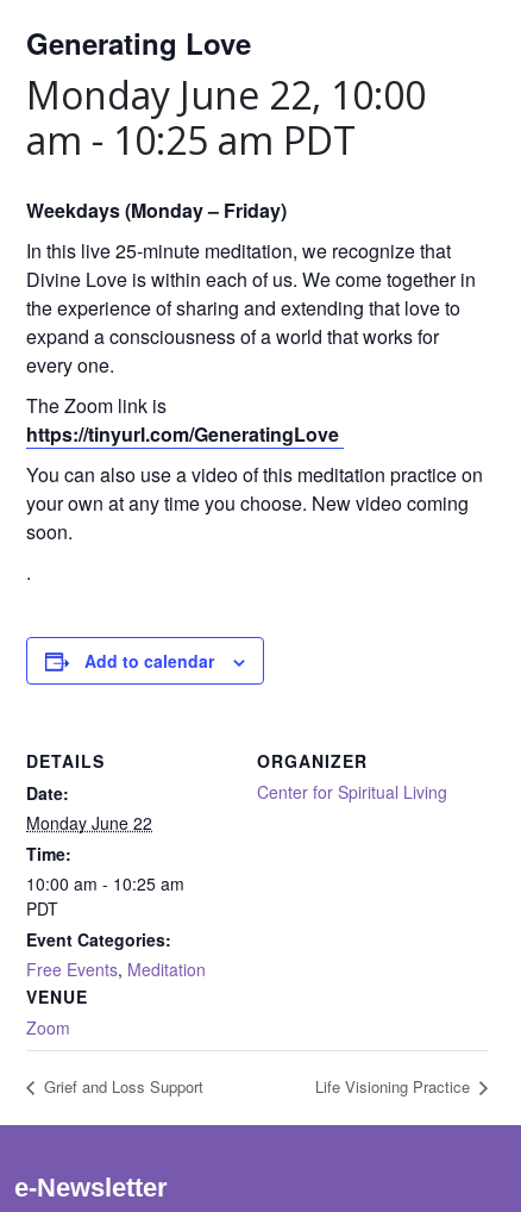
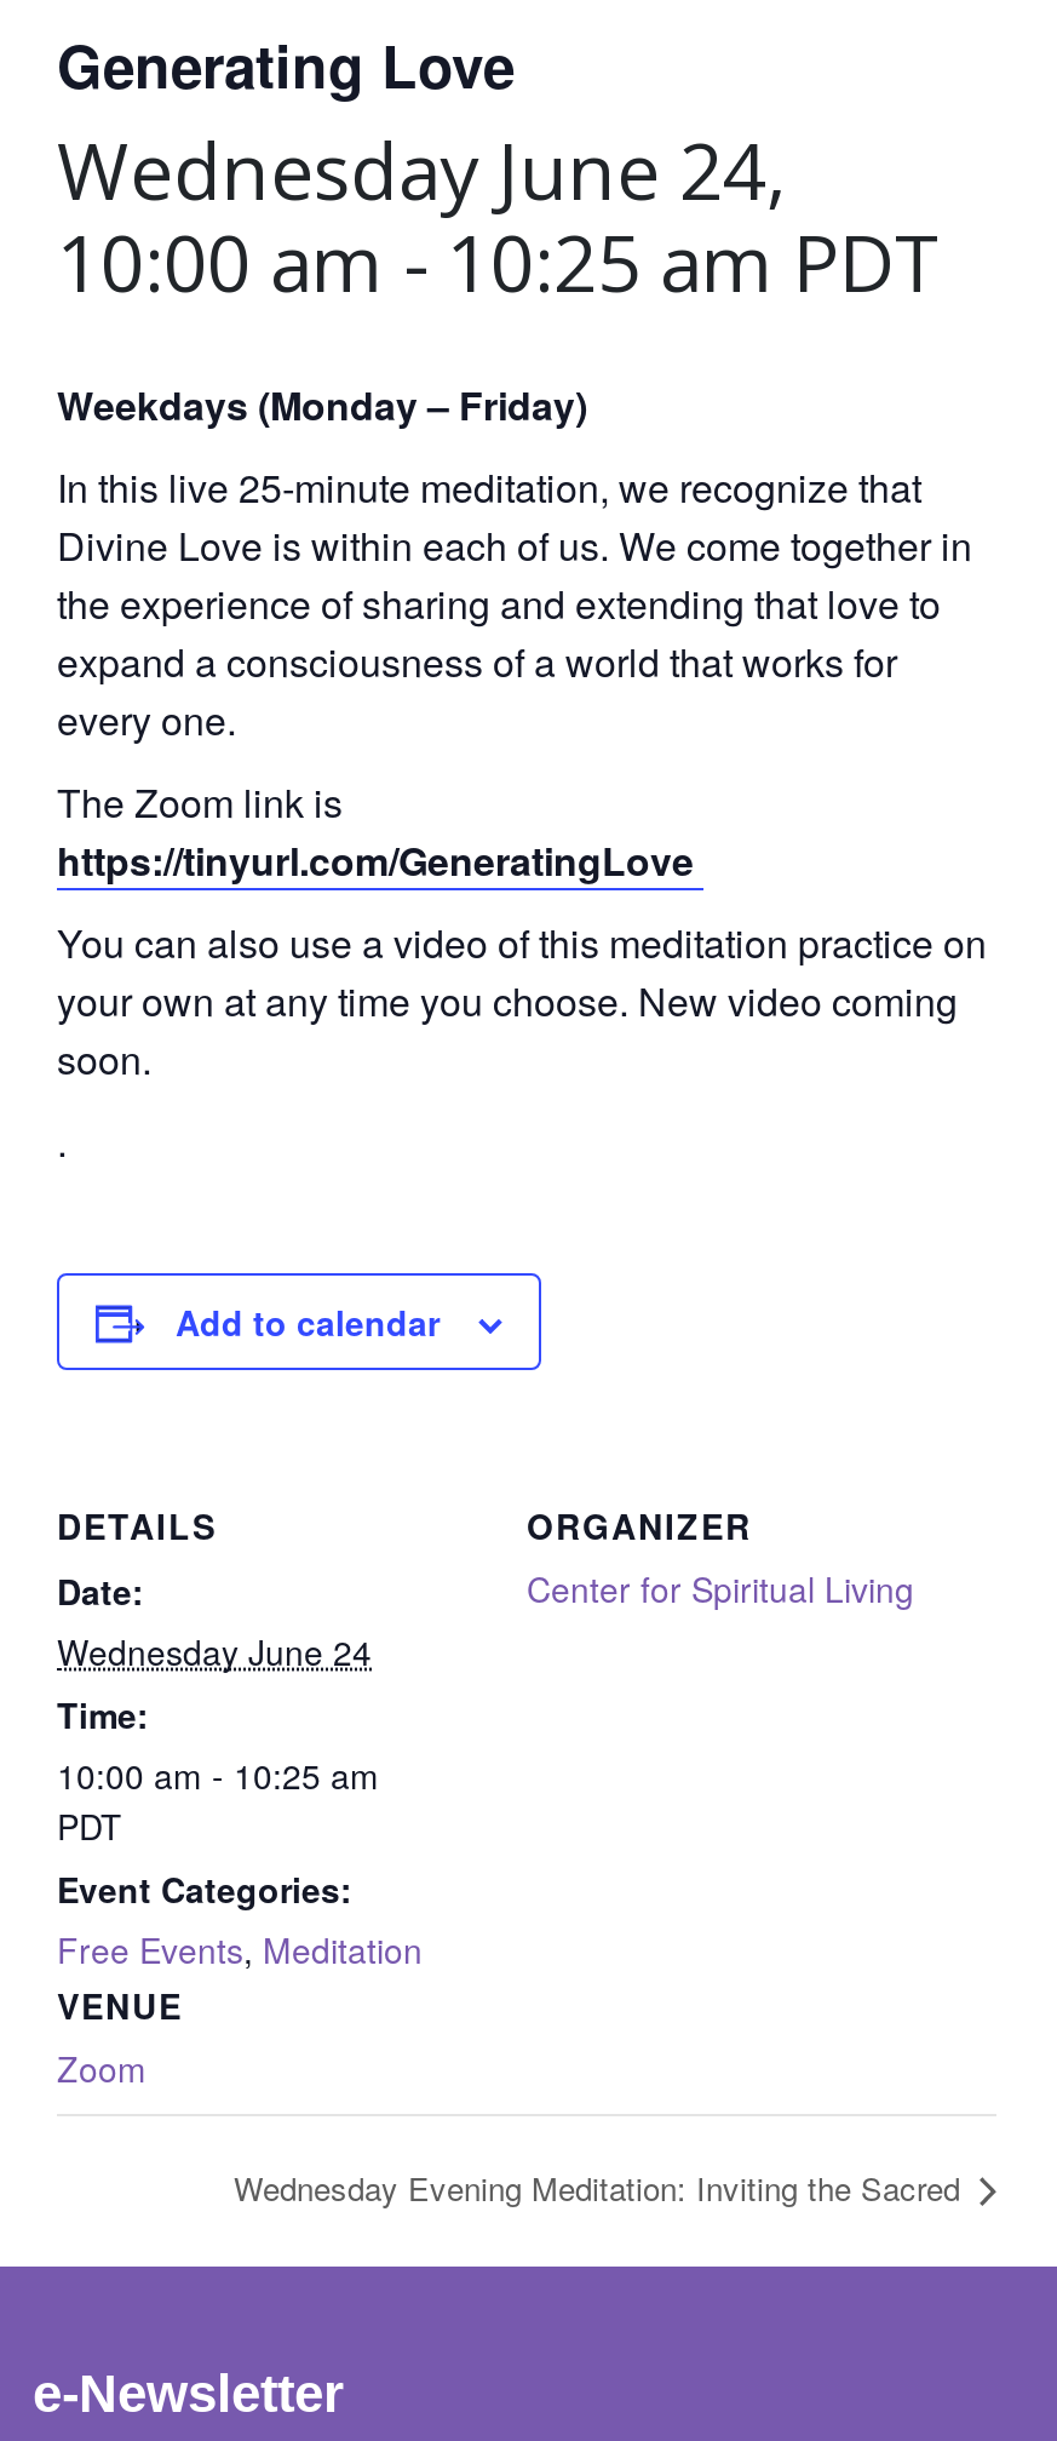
[26,69,426,165] Monday June 22, 10:00 | am -10:25 am PDT -> [57,118,941,314] Wednesday June 24, | 10:00 am -10:25 am PDT
[26,811,152,835] Monday June 22 -> [57,1627,372,1675] Wednesday June 24
[39,1075,475,1098] Grief and Loss Support | Life Visioning Practice -> [234,2165,970,2211] Wednesday Evening Meditation: Inviting the Sacred

